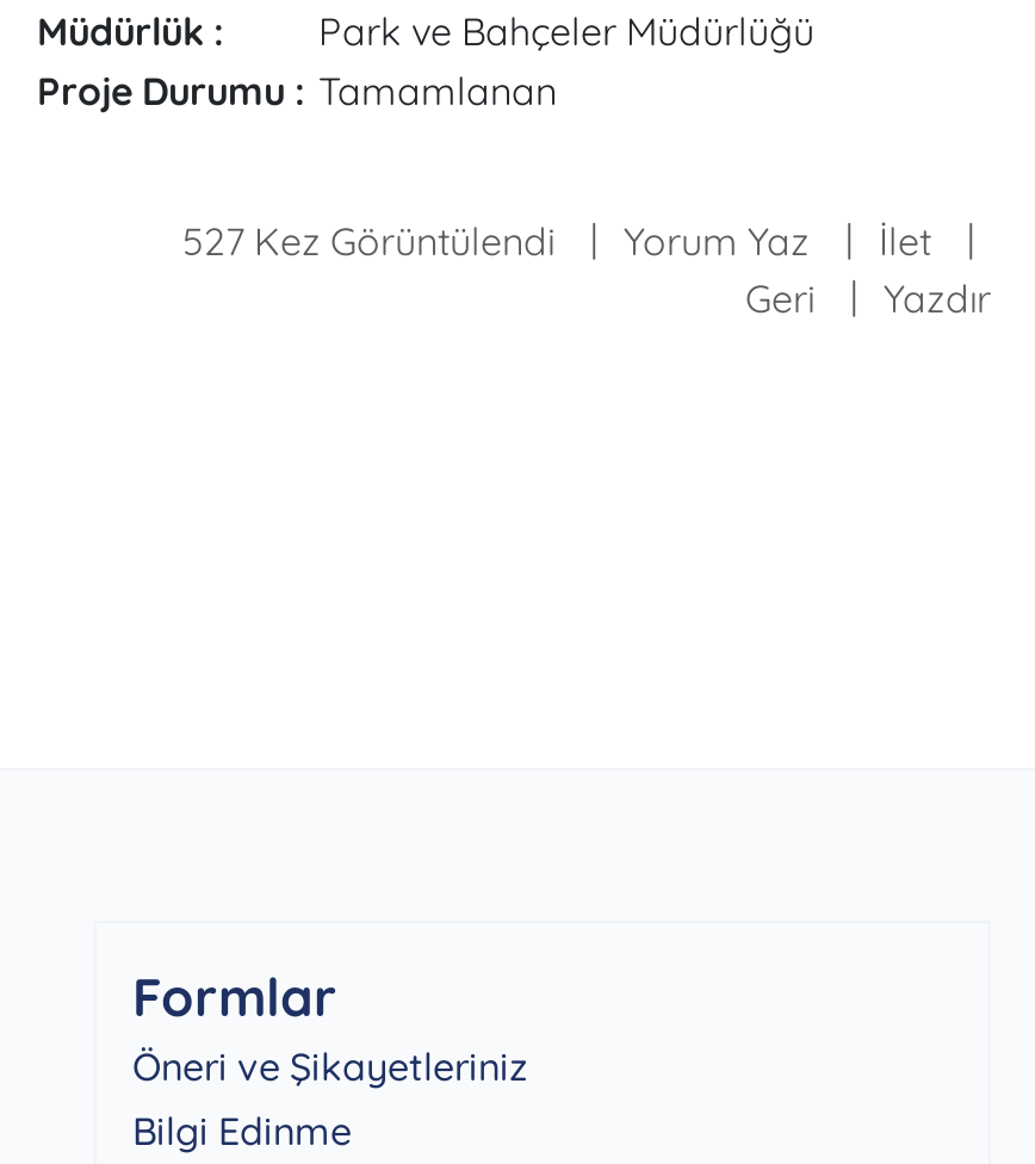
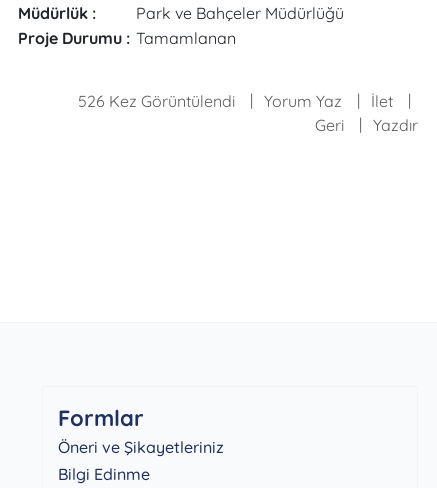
[182,217,554,265] 527 Kez Görüntülendi -> [78,91,235,111] 526 Kez Görüntülendi

